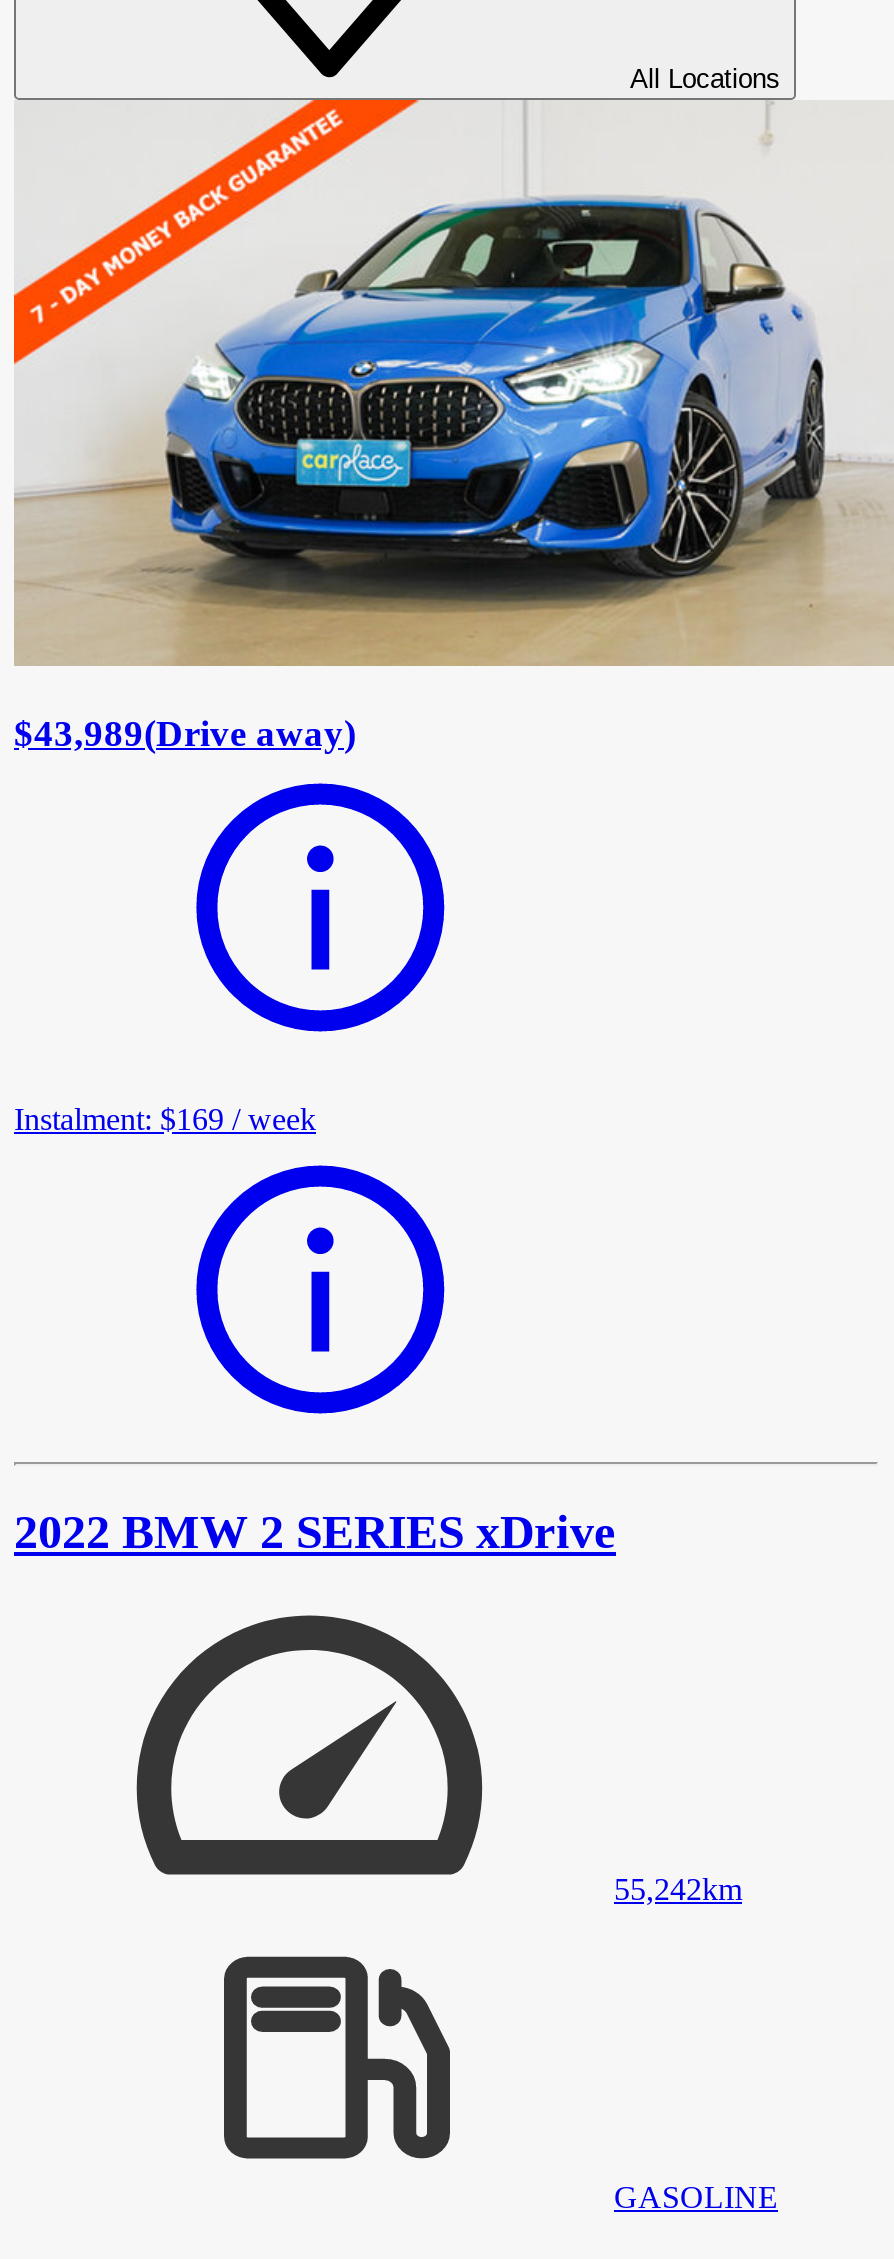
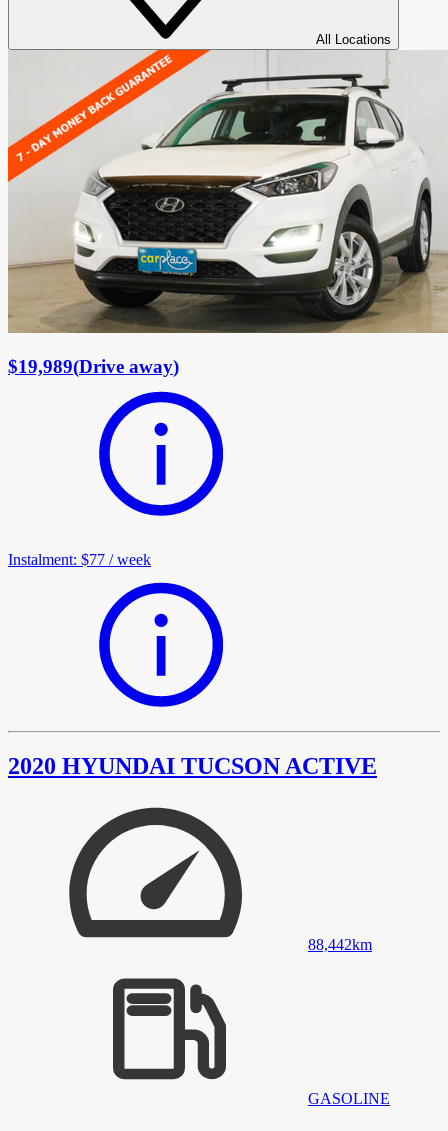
[14,104,888,753] [image] | $43,989(Drive away) -> [8,52,445,377] [image] | $19,989(Drive away)
[14,1103,316,1137] Instalment: $169 / week -> [8,551,151,568] Instalment: $77 / week
[14,1506,616,1558] 2022 BMW 2 SERIES xDrive -> [8,753,377,779] 2020 HYUNDAI TUCSON ACTIVE
[614,1872,742,1906] 55,242km -> [308,936,372,953] 88,442km

